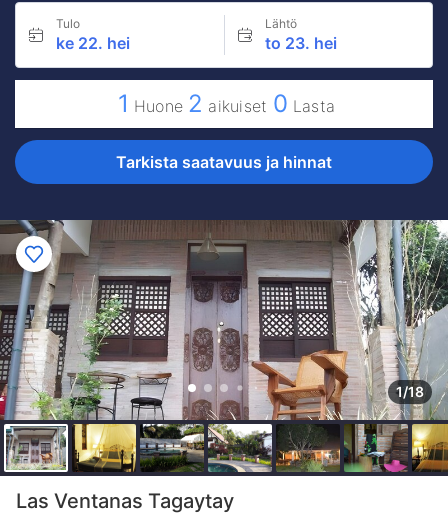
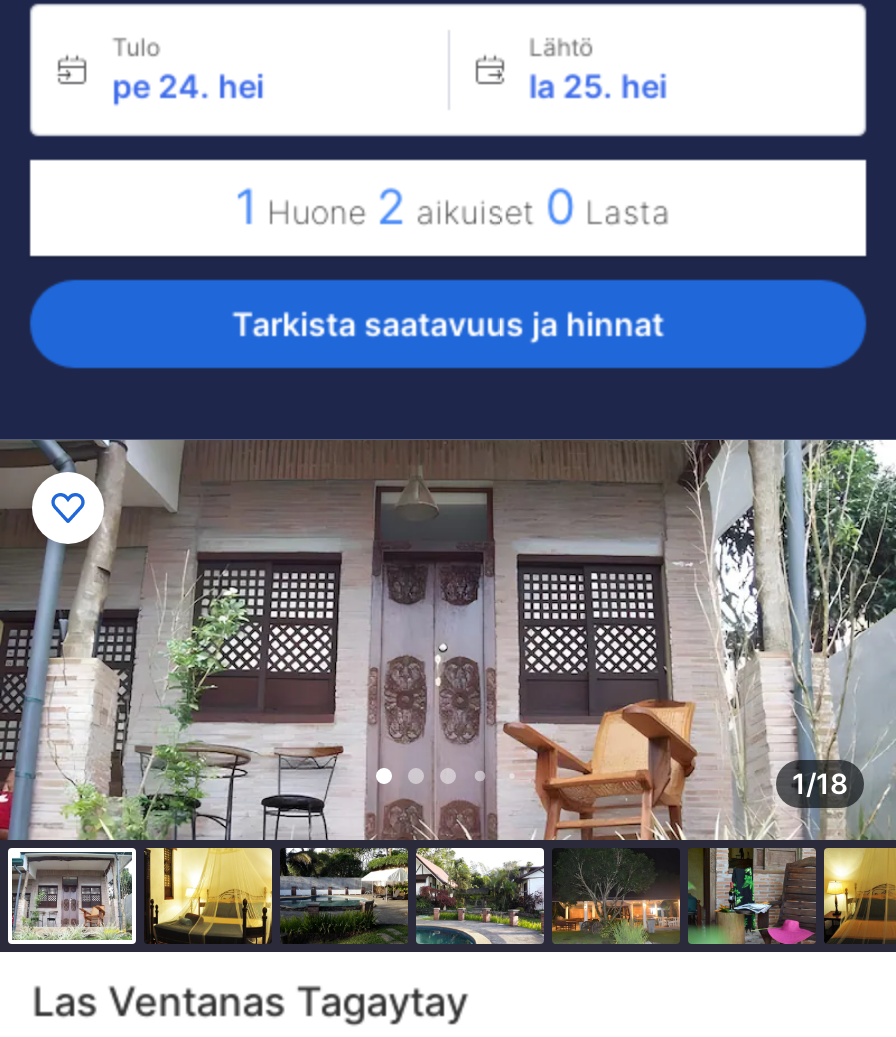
[56,33,130,53] ke 22. hei -> [112,66,264,106] pe 24. hei
[264,33,336,53] to 23. hei -> [529,66,667,106] la 25. hei

